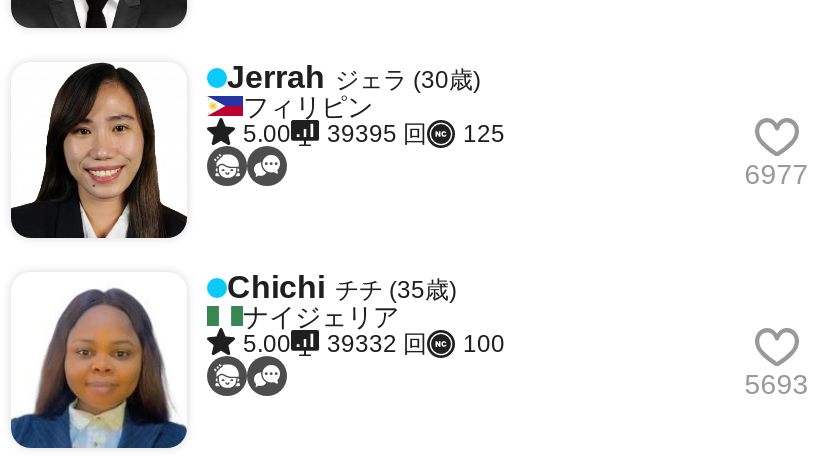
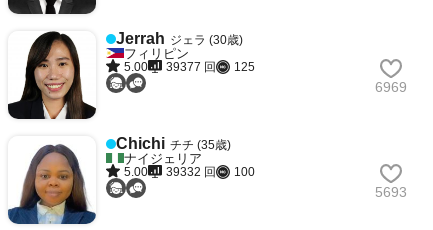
[243,121,505,149] 5.00 39395 回 125 -> [124,60,255,74] 5.00 39377 回 125
[745,158,809,190] 6977 -> [375,79,407,95] 6969

